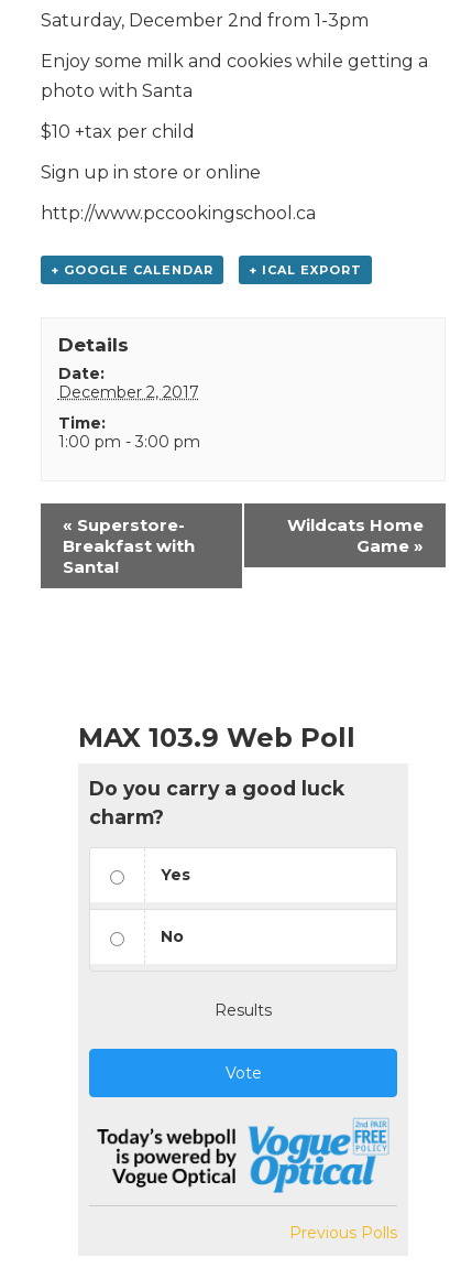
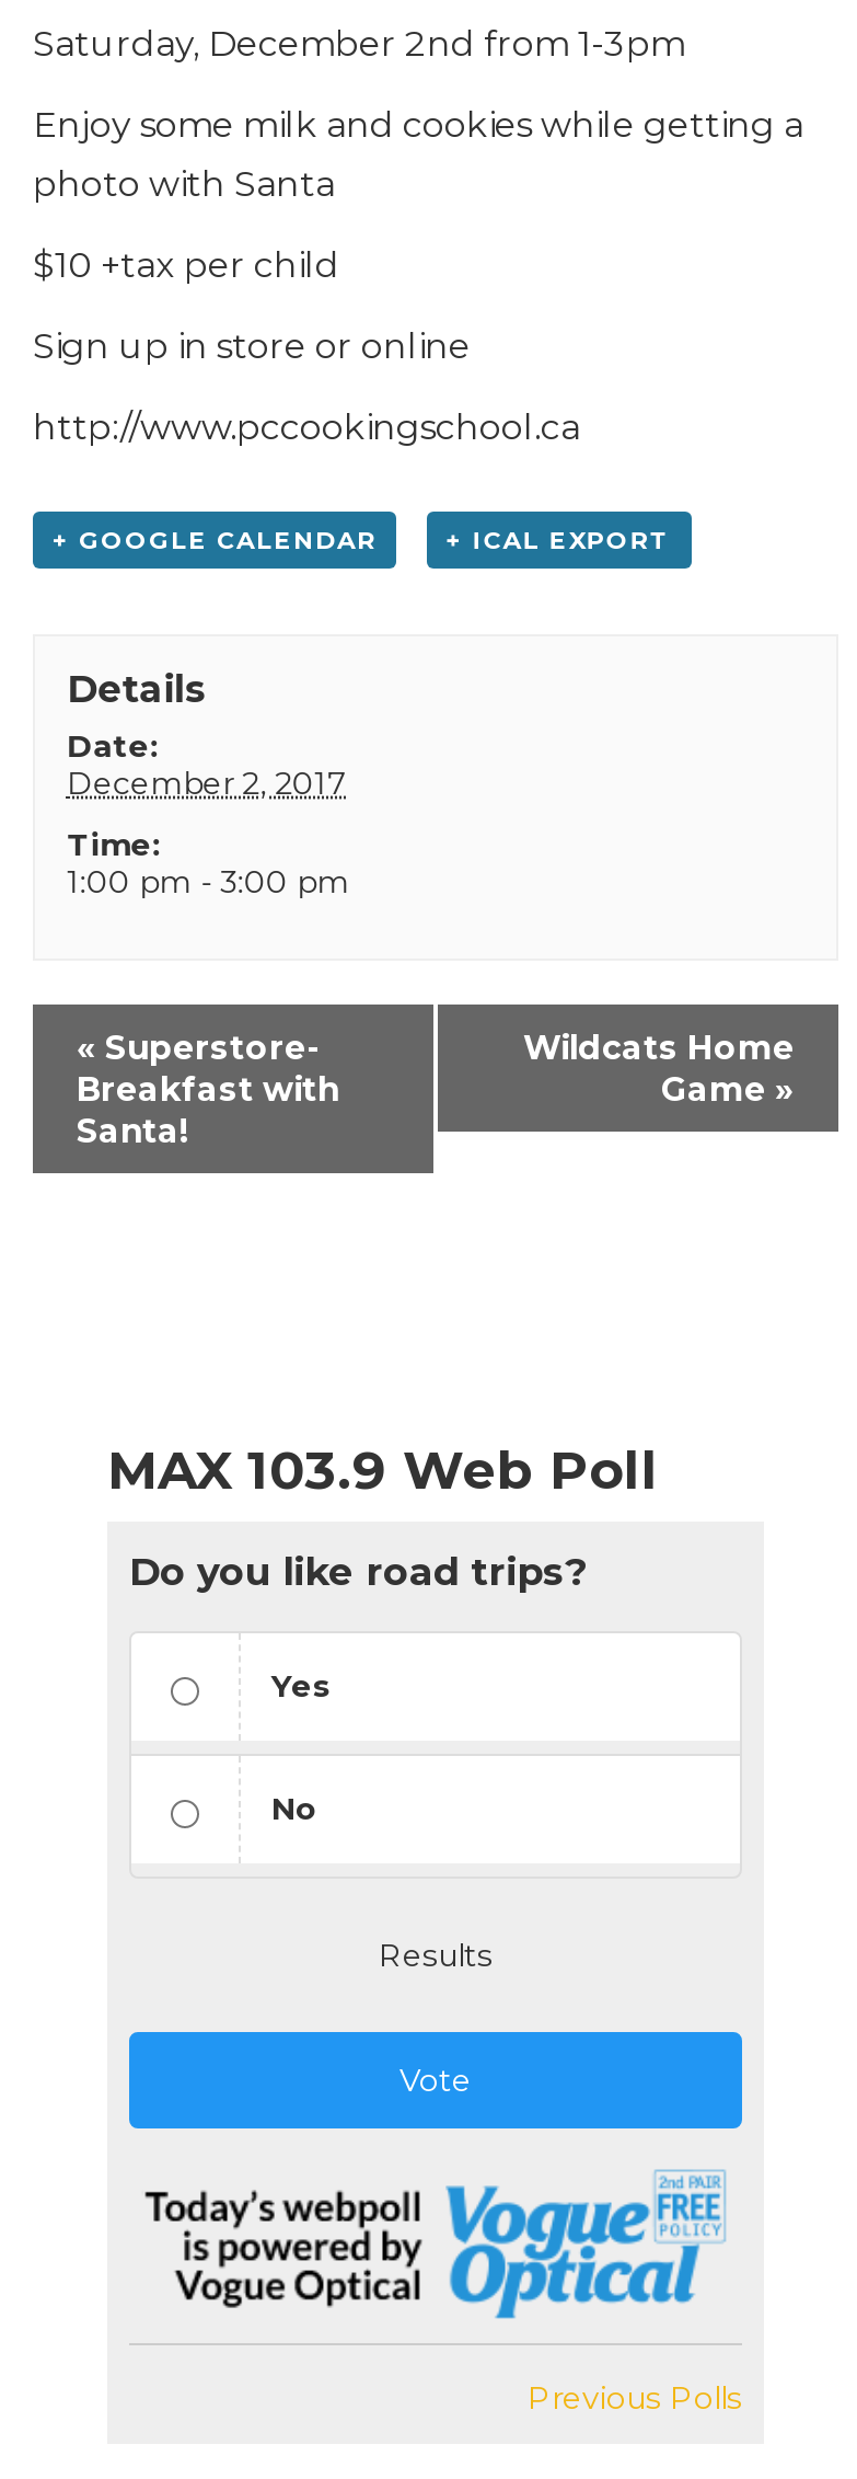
[89,777,344,829] Do you carry a good luck | charm? -> [129,1549,587,1595] Do you like road trips?

